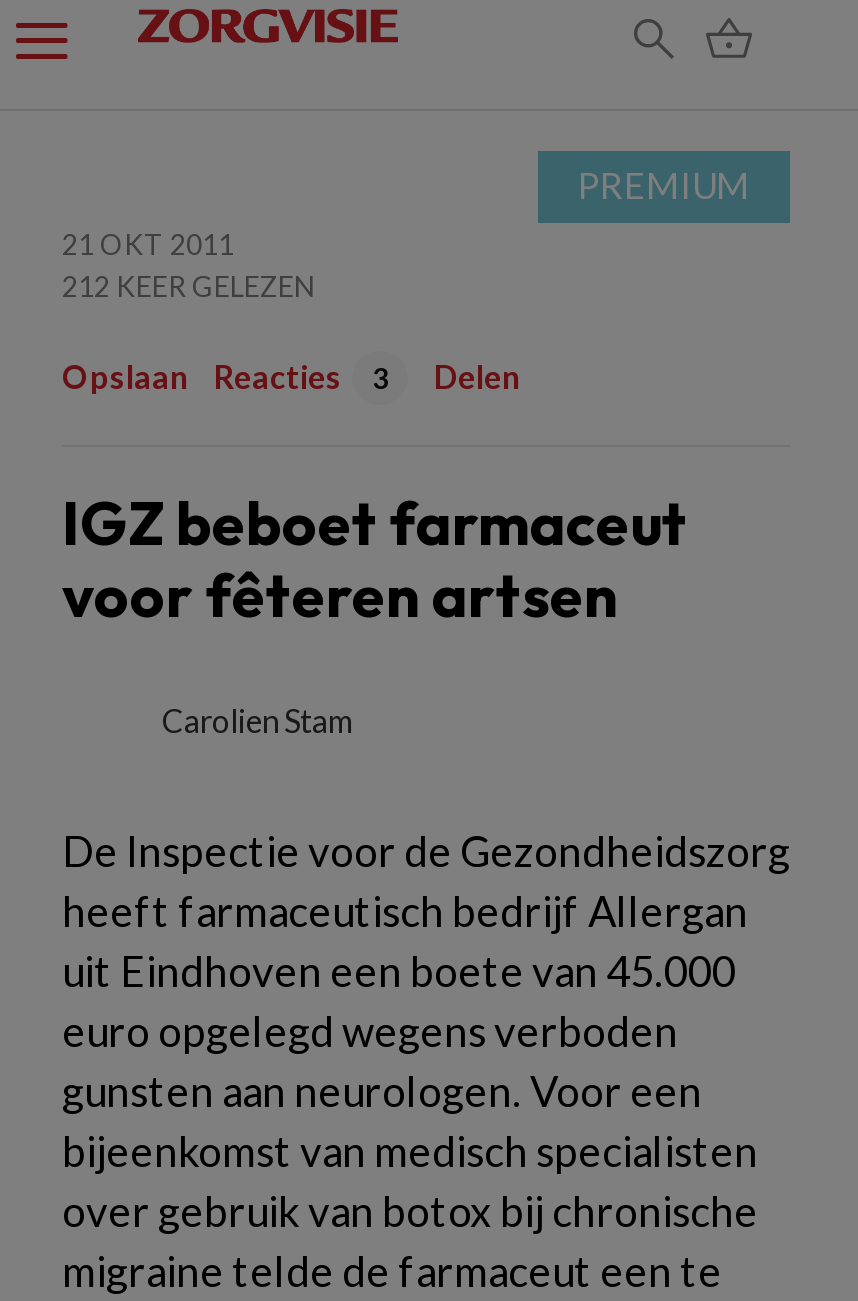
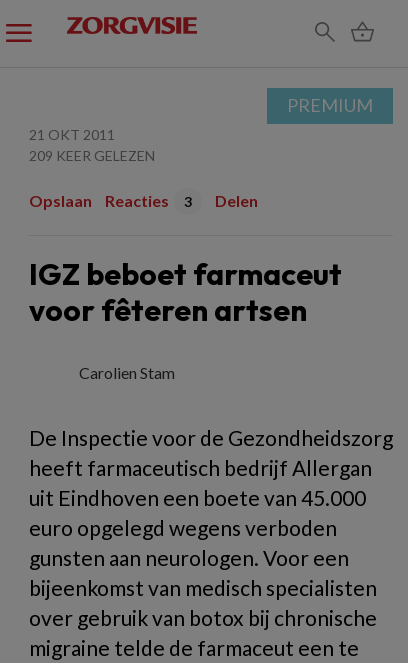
[62,269,314,303] 212 KEER GELEZEN -> [29,147,155,164] 209 KEER GELEZEN

